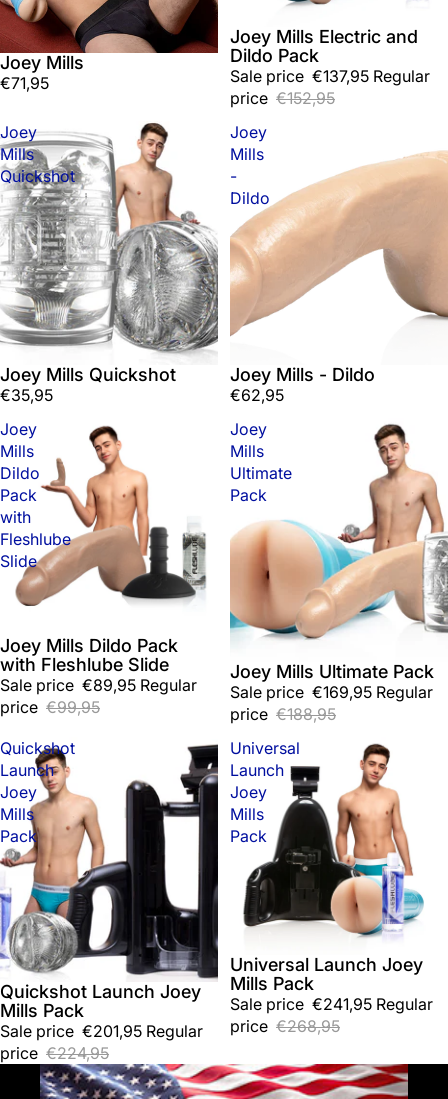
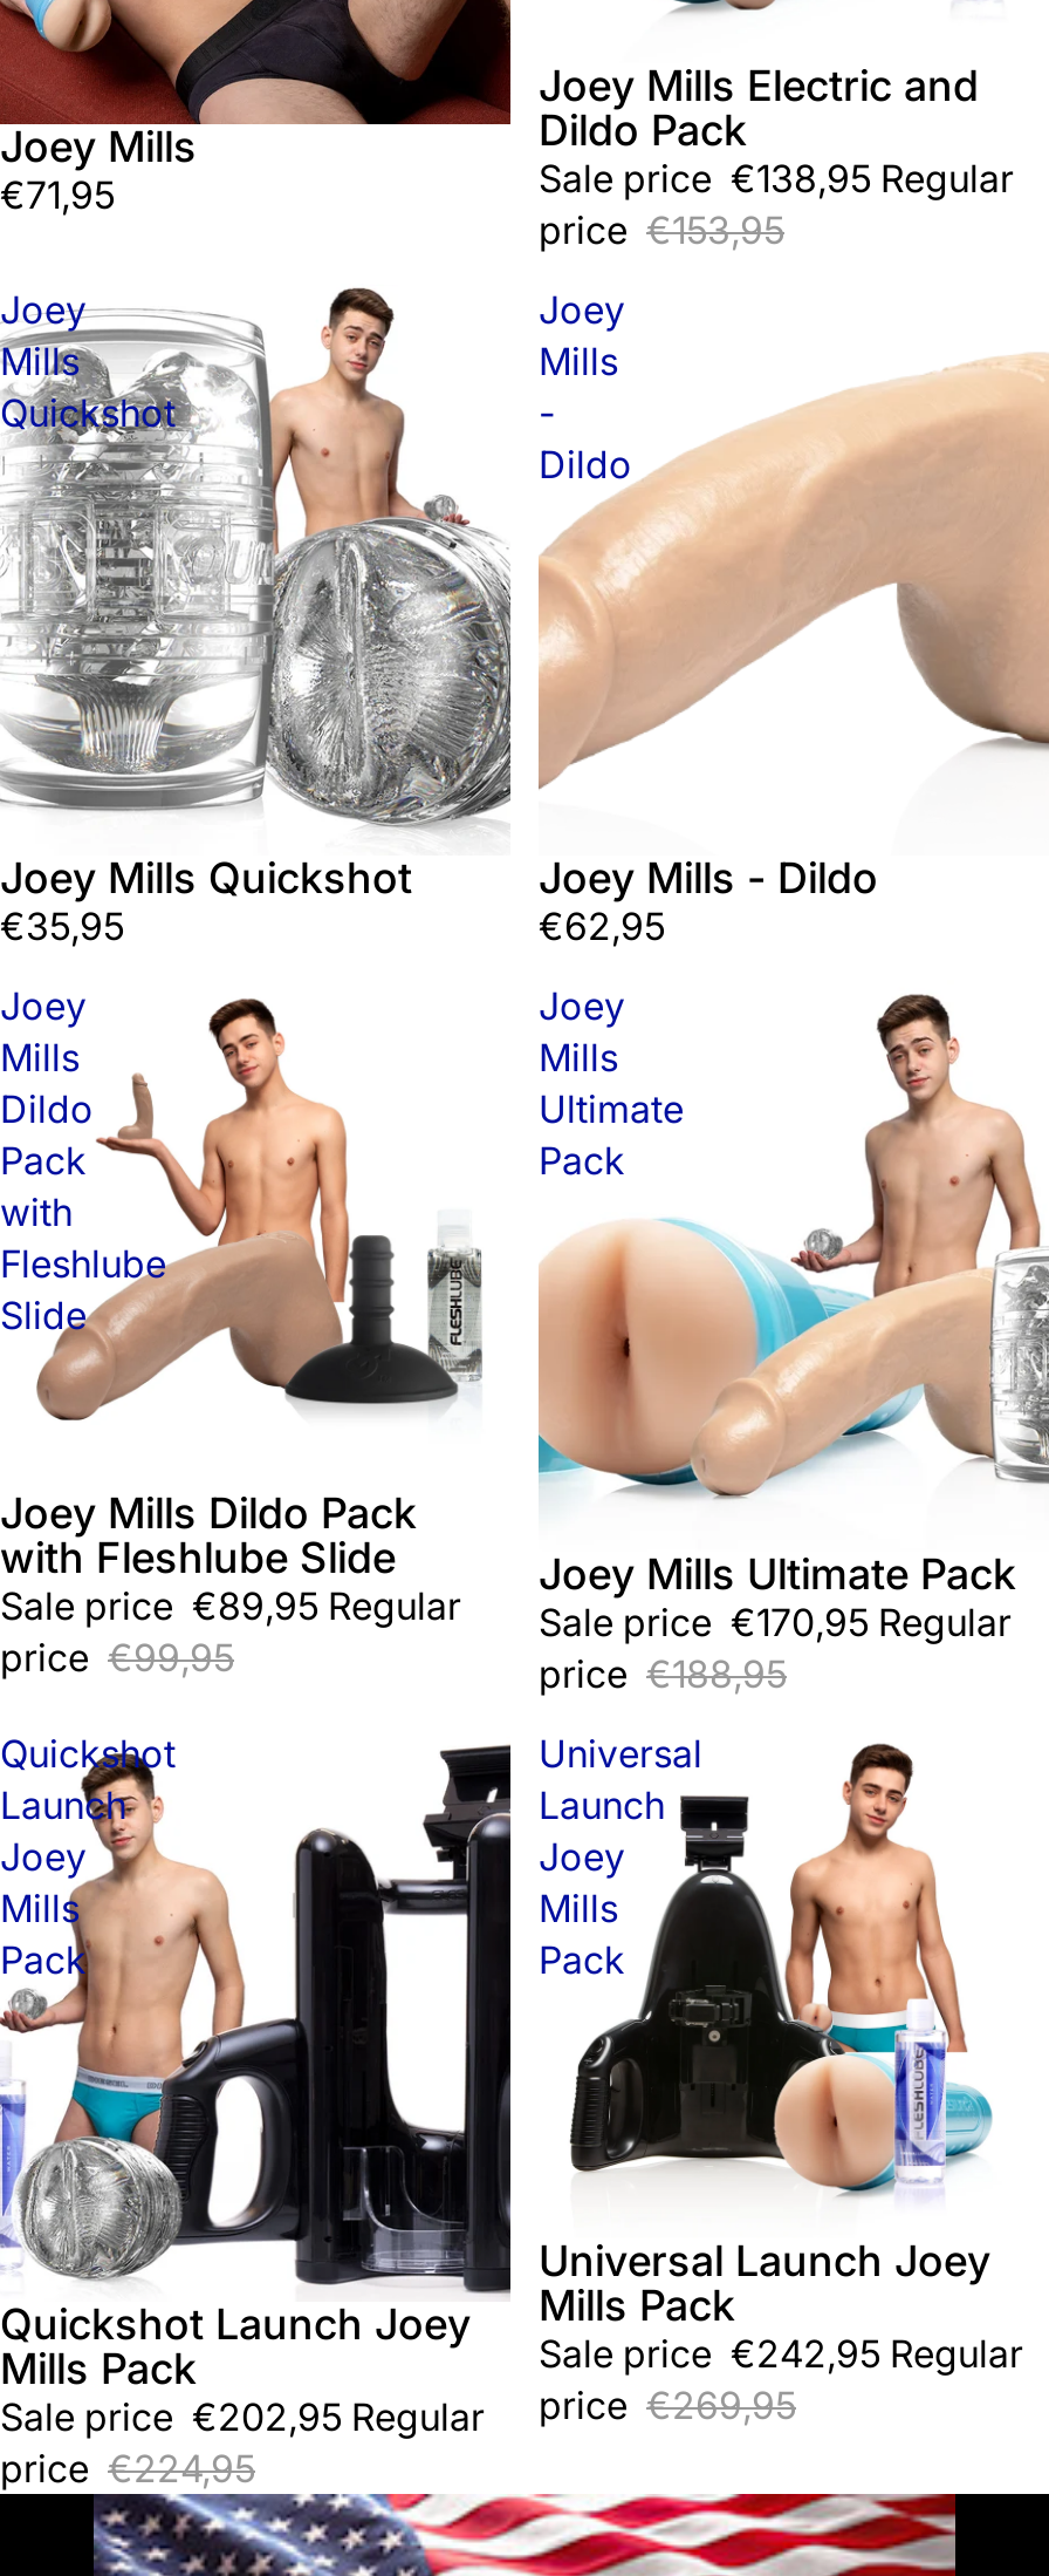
[230,66,430,86] Sale price €137,95 Regular -> [539,155,1014,202] Sale price €138,95 Regular
[230,88,335,108] price €152,95 -> [539,206,784,253] price €153,95
[230,682,433,702] Sale price €169,95 Regular -> [539,1600,1012,1646] Sale price €170,95 Regular
[230,994,433,1014] Sale price €241,95 Regular -> [539,2331,1023,2378] Sale price €242,95 Regular
[0,1021,203,1041] Sale price €201,95 Regular -> [0,2392,485,2439] Sale price €202,95 Regular
[230,1016,340,1036] price €268,95 -> [539,2382,796,2429] price €269,95

